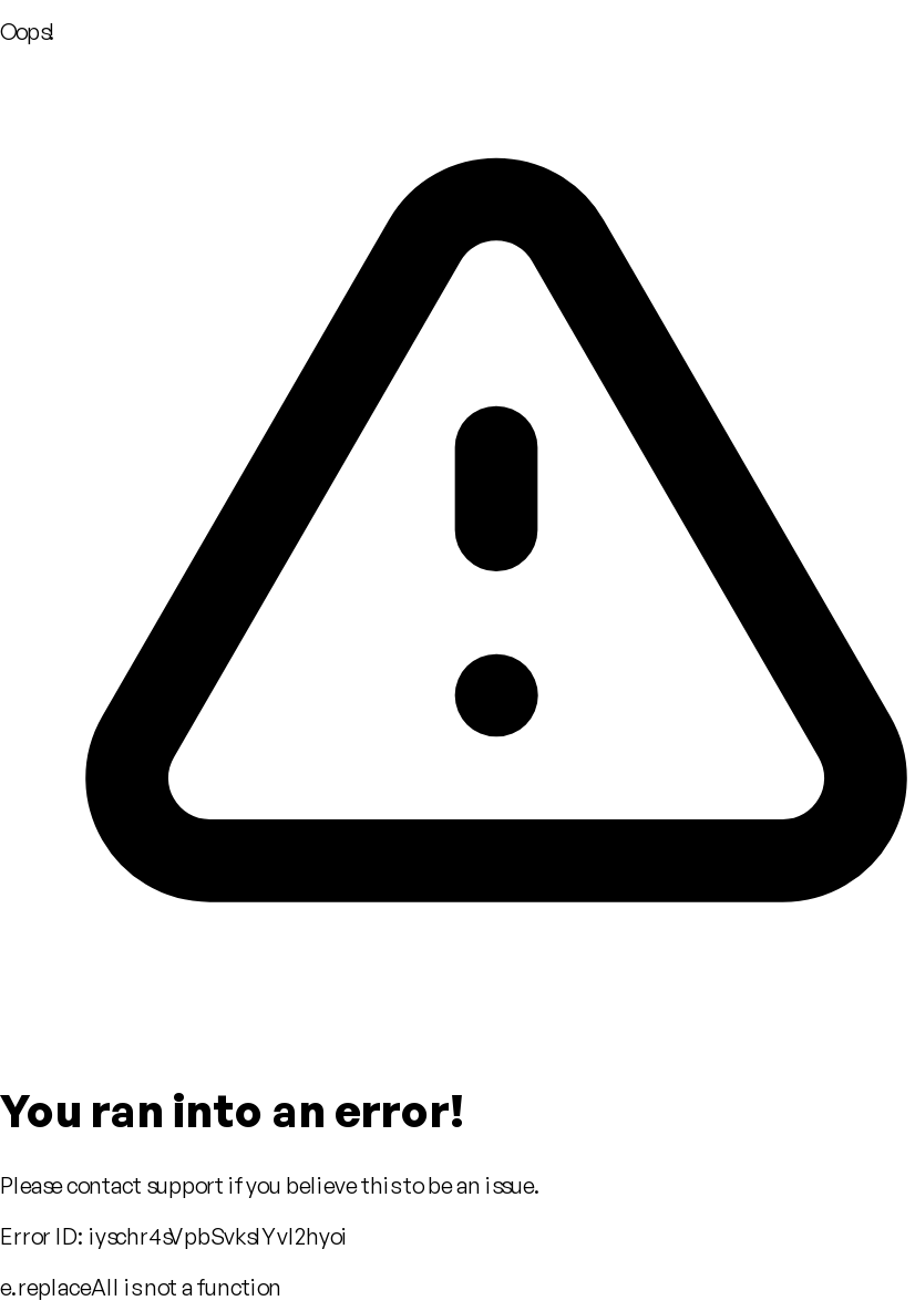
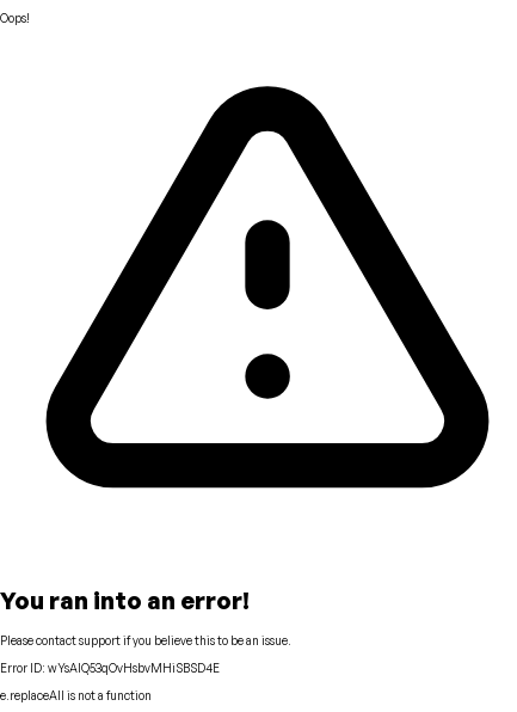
[0,1222,348,1249] Error ID: iyschr4sVpbSvkslYvl2hyoi -> [0,660,220,675] Error ID: wYsAlQ53qOvHsbvMHiSBSD4E

